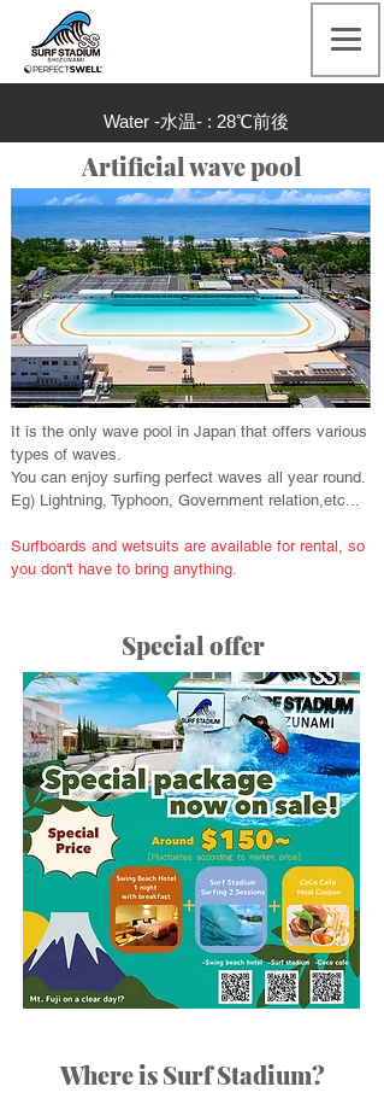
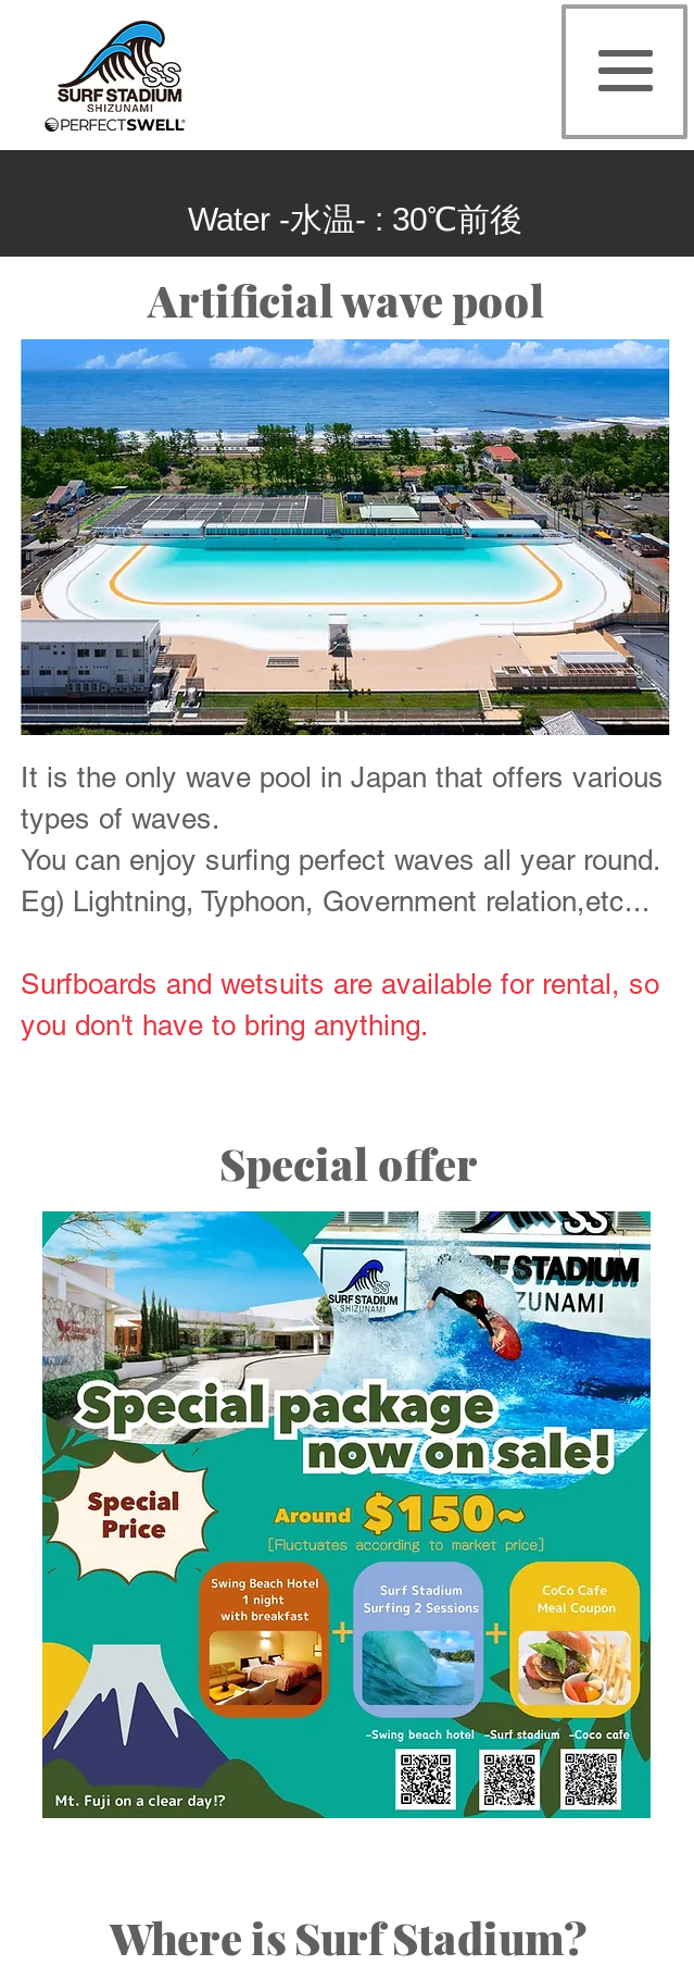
[104,111,289,132] Water -水温- : 28℃前後 -> [188,200,522,237] Water -水温- : 30℃前後

